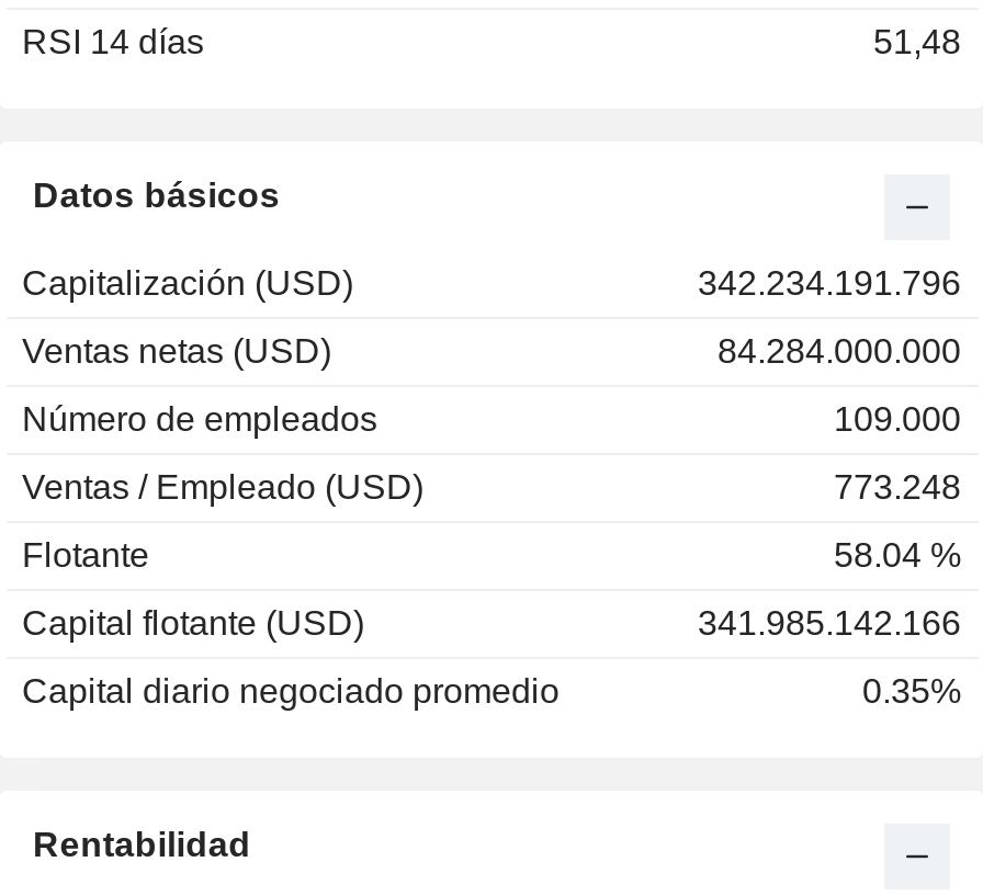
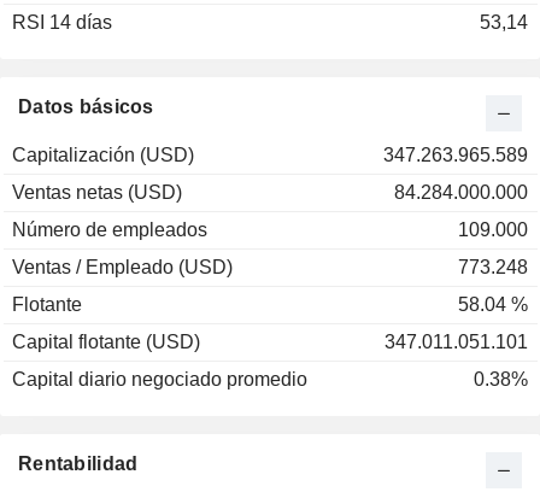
[873,23,961,61] 51,48 -> [480,12,528,33] 53,14
[698,265,961,302] 342.234.191.796 -> [383,145,528,165] 347.263.965.589
[698,605,961,642] 341.985.142.166 -> [385,332,528,352] 347.011.051.101
[862,673,961,710] 0.35% -> [474,369,528,390] 0.38%

